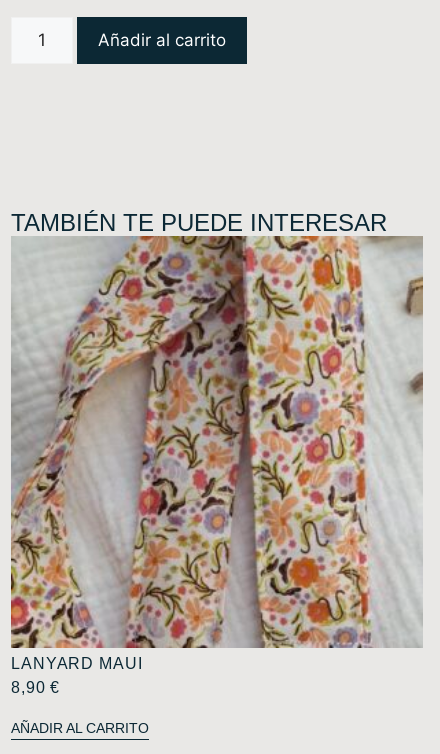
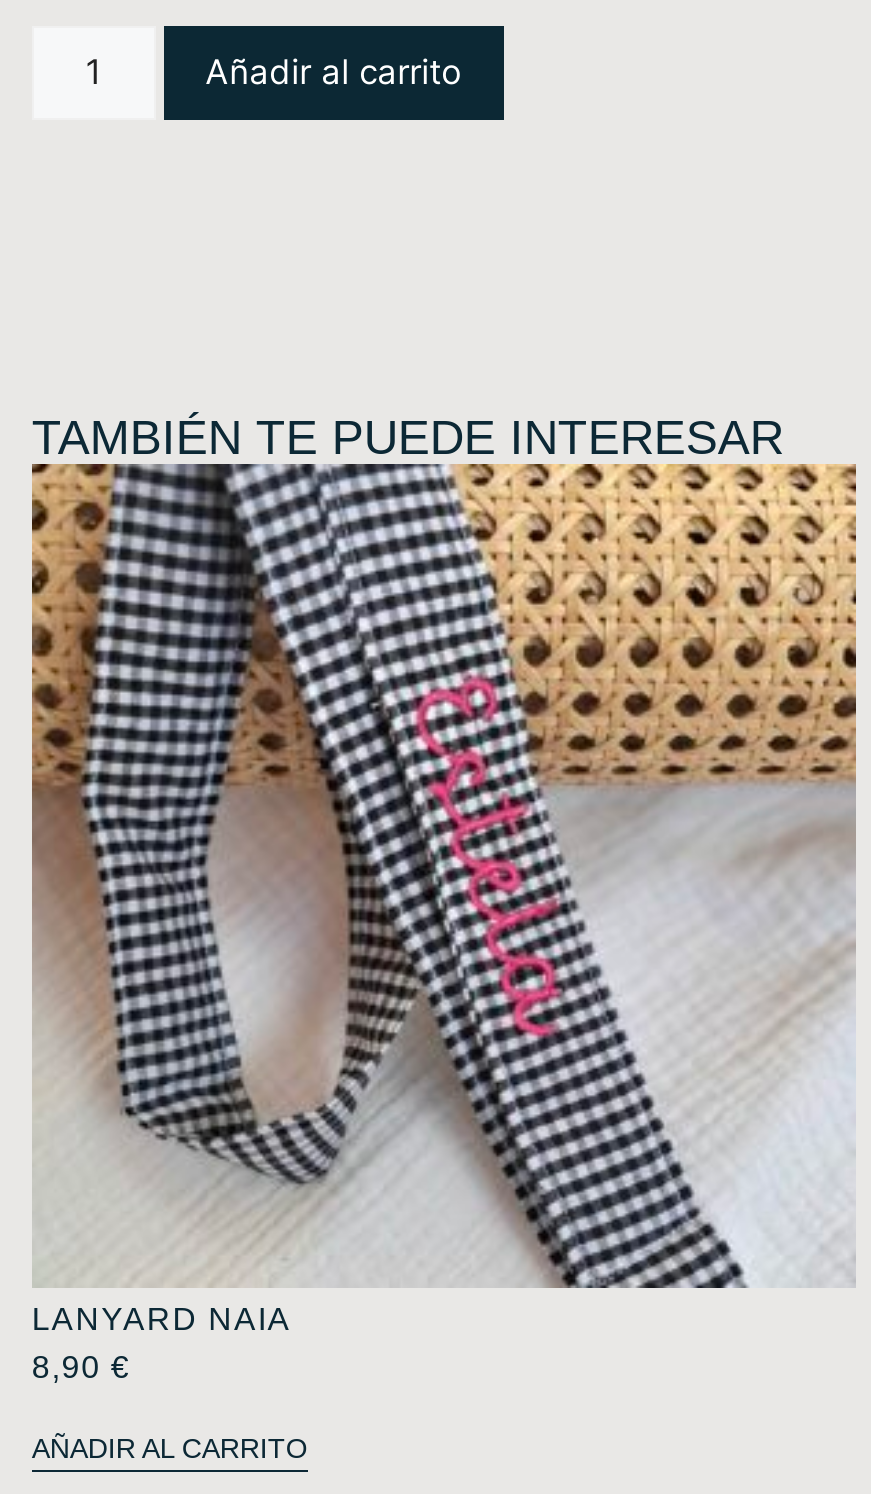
[10,236,423,672] [image] | LANYARD MAUI -> [30,464,858,1336] [image] | LANYARD NAIA

